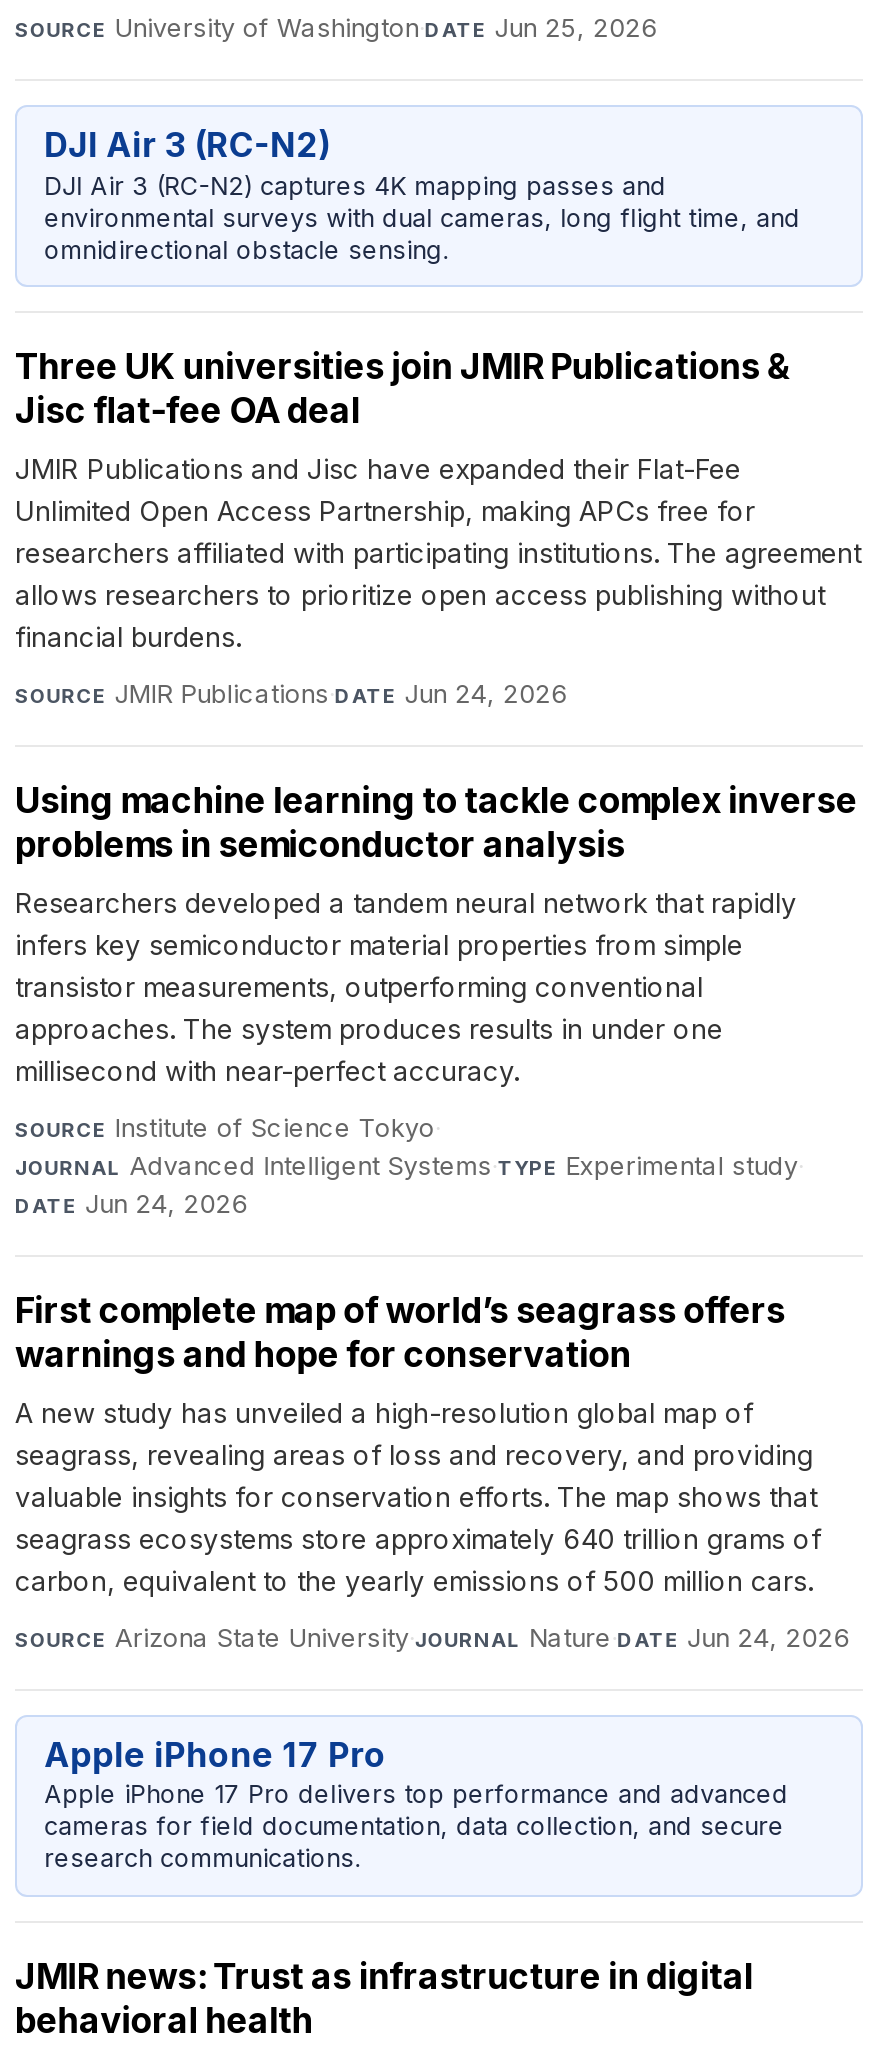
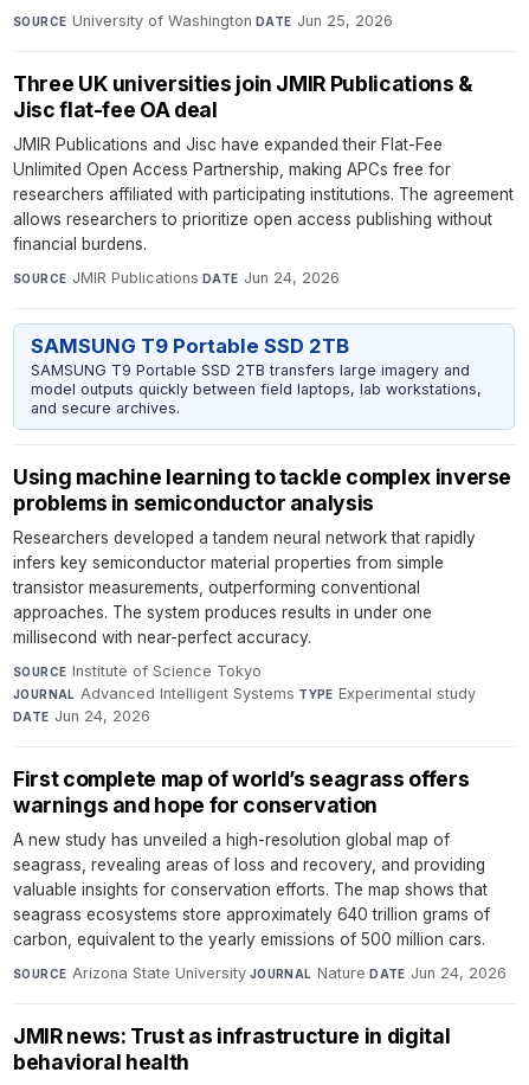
[44,125,800,264] DJI Air 3 (RC-N2) | DJI Air 3 (RC-N2) captures 4K mapping passes and | environmental surveys with dual cameras, long flight time, and | omnidirectional obstacle sensing. -> none
none -> [30,335,481,417] SAMSUNG T9 Portable SSD 2TB | SAMSUNG T9 Portable SSD 2TB transfers large imagery and | model outputs quickly between field laptops, lab workstations, | and secure archives.
[44,1734,788,1873] Apple iPhone 17 Pro | Apple iPhone 17 Pro delivers top performance and advanced | cameras for field documentation, data collection, and secure | research communications. -> none

